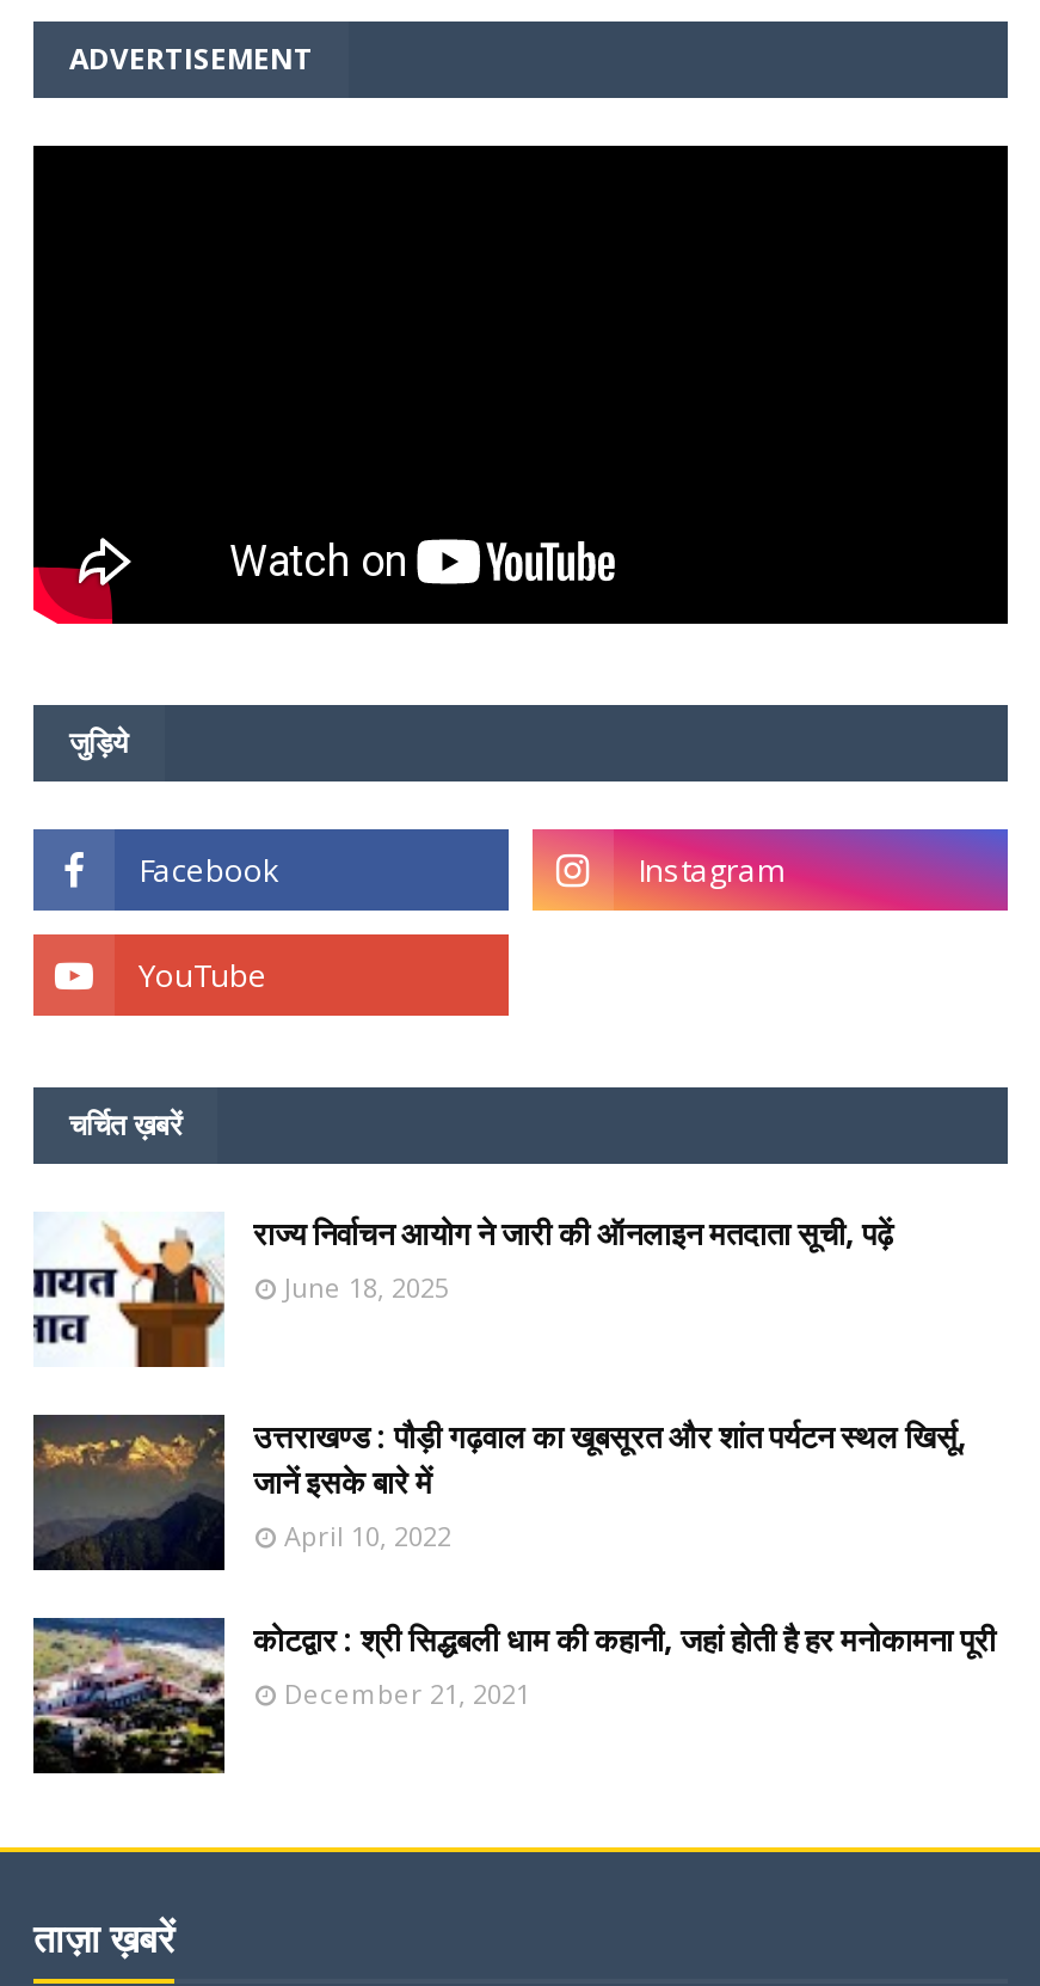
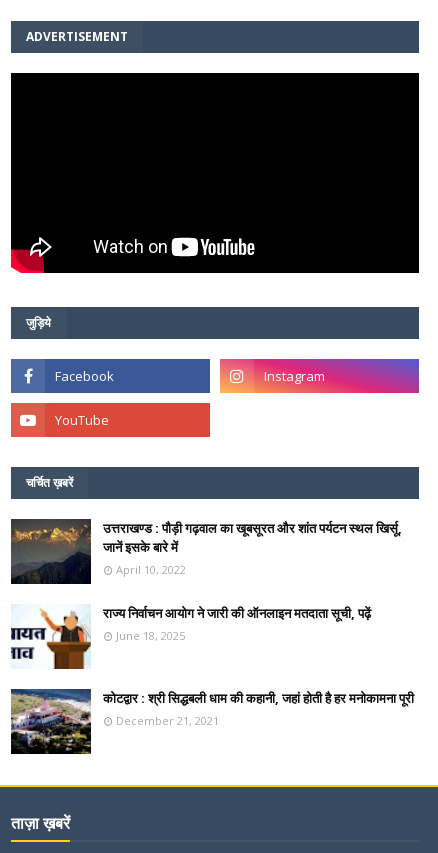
moved [33,1211,893,1367] -> [11,604,371,670]: [image] | राज्य निर्वाचन आयोग ने जारी की ऑनलाइन मतदाता सूची, पढ़ें | June 18, 2025
moved [31,1414,967,1573] -> [10,519,402,585]: [image] | उत्तराखण्ड : पौड़ी गढ़वाल का खूबसूरत और शांत पर्यटन स्थल खिर्सू, | जानें इसके बारे में | April 10, 2022

